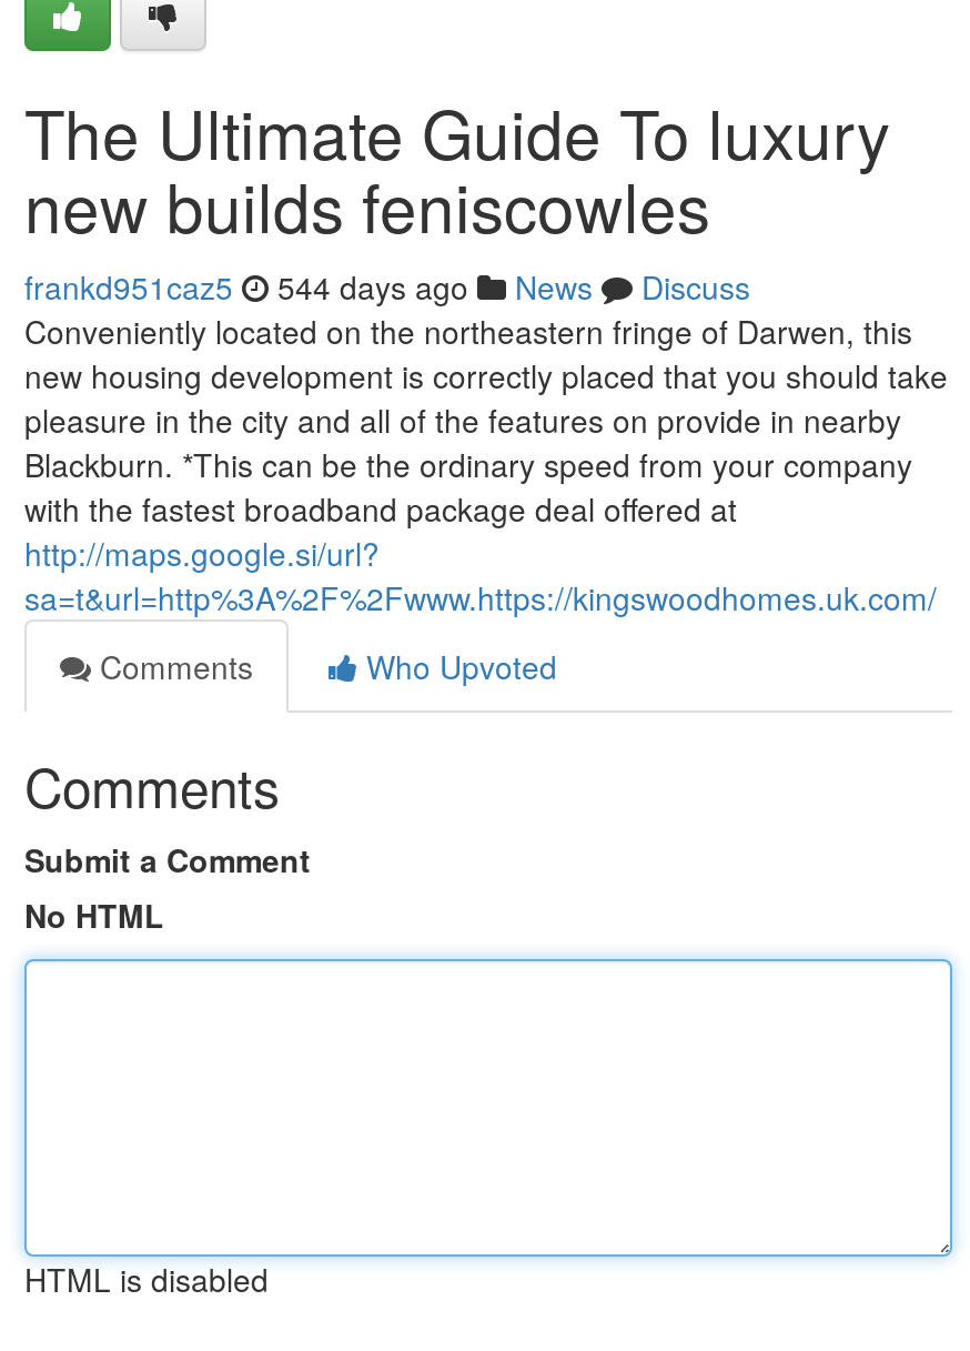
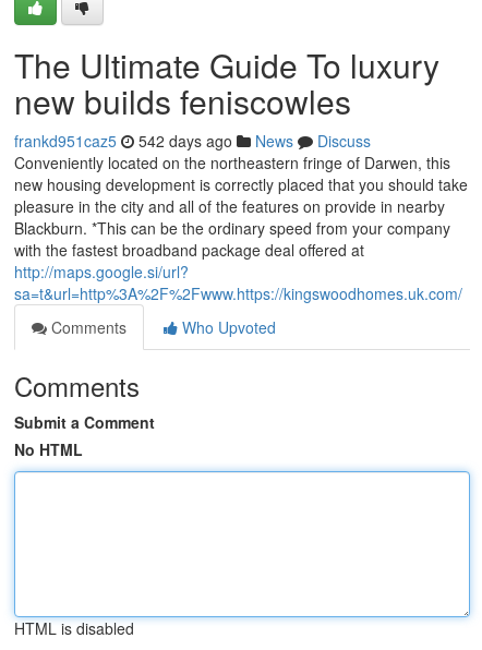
[24,264,750,309] frankd951caz5 544 days ago News Discuss -> [14,130,371,152] frankd951caz5 542 days ago News Discuss

